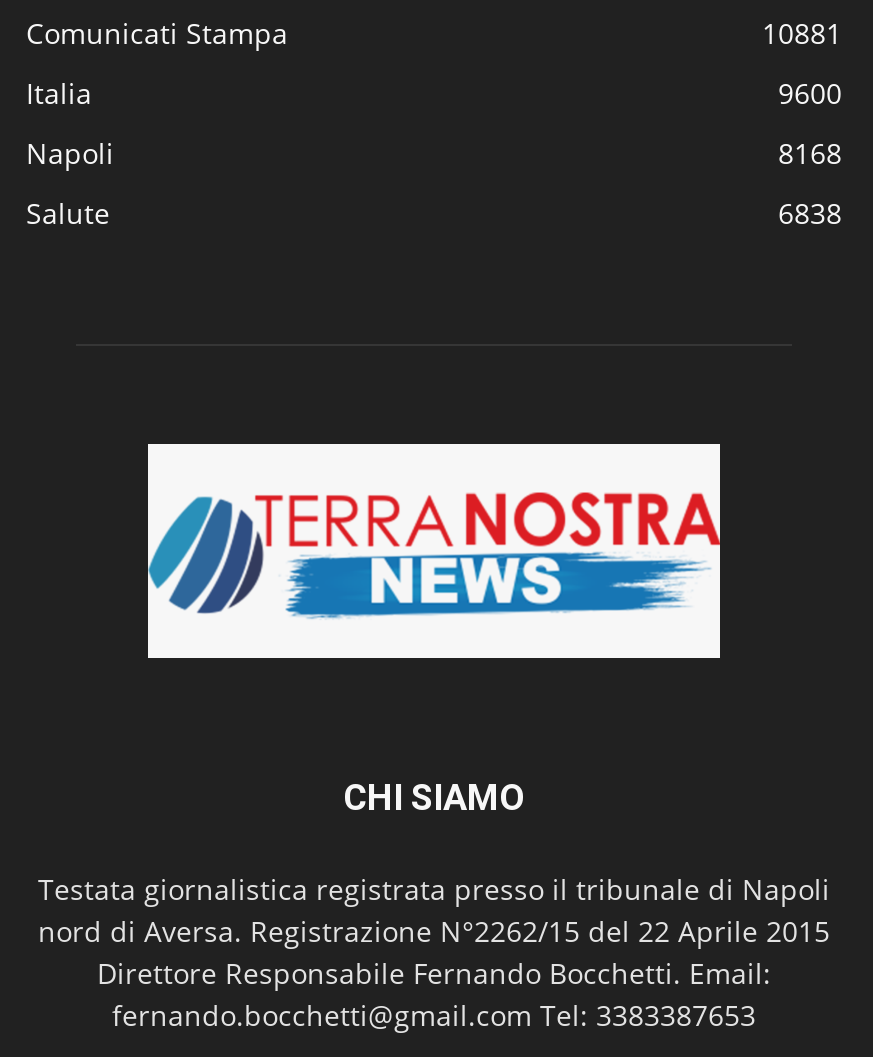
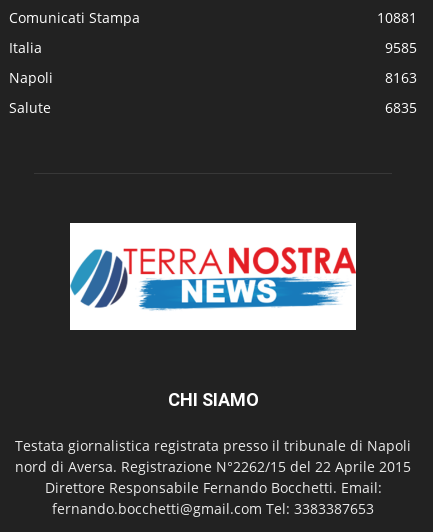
[778,74,842,112] 9600 -> [385,38,417,57] 9585
[778,134,842,172] 8168 -> [385,68,417,87] 8163
[778,194,842,232] 6838 -> [385,98,417,117] 6835

